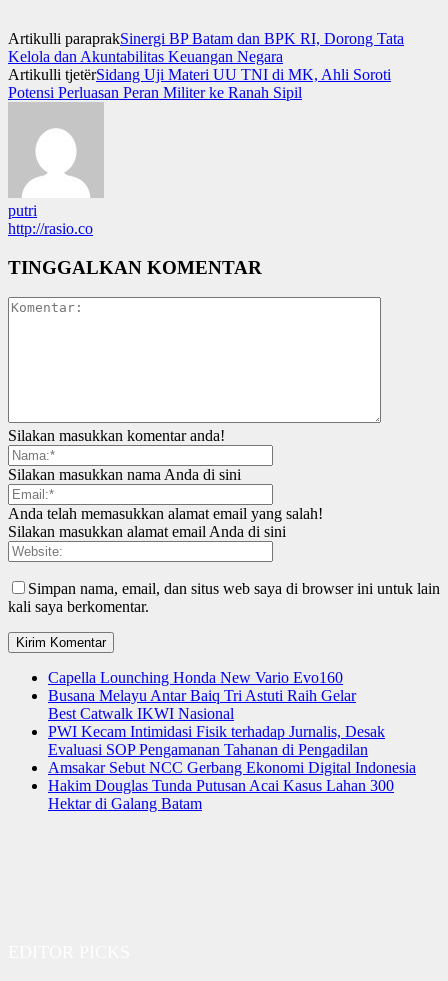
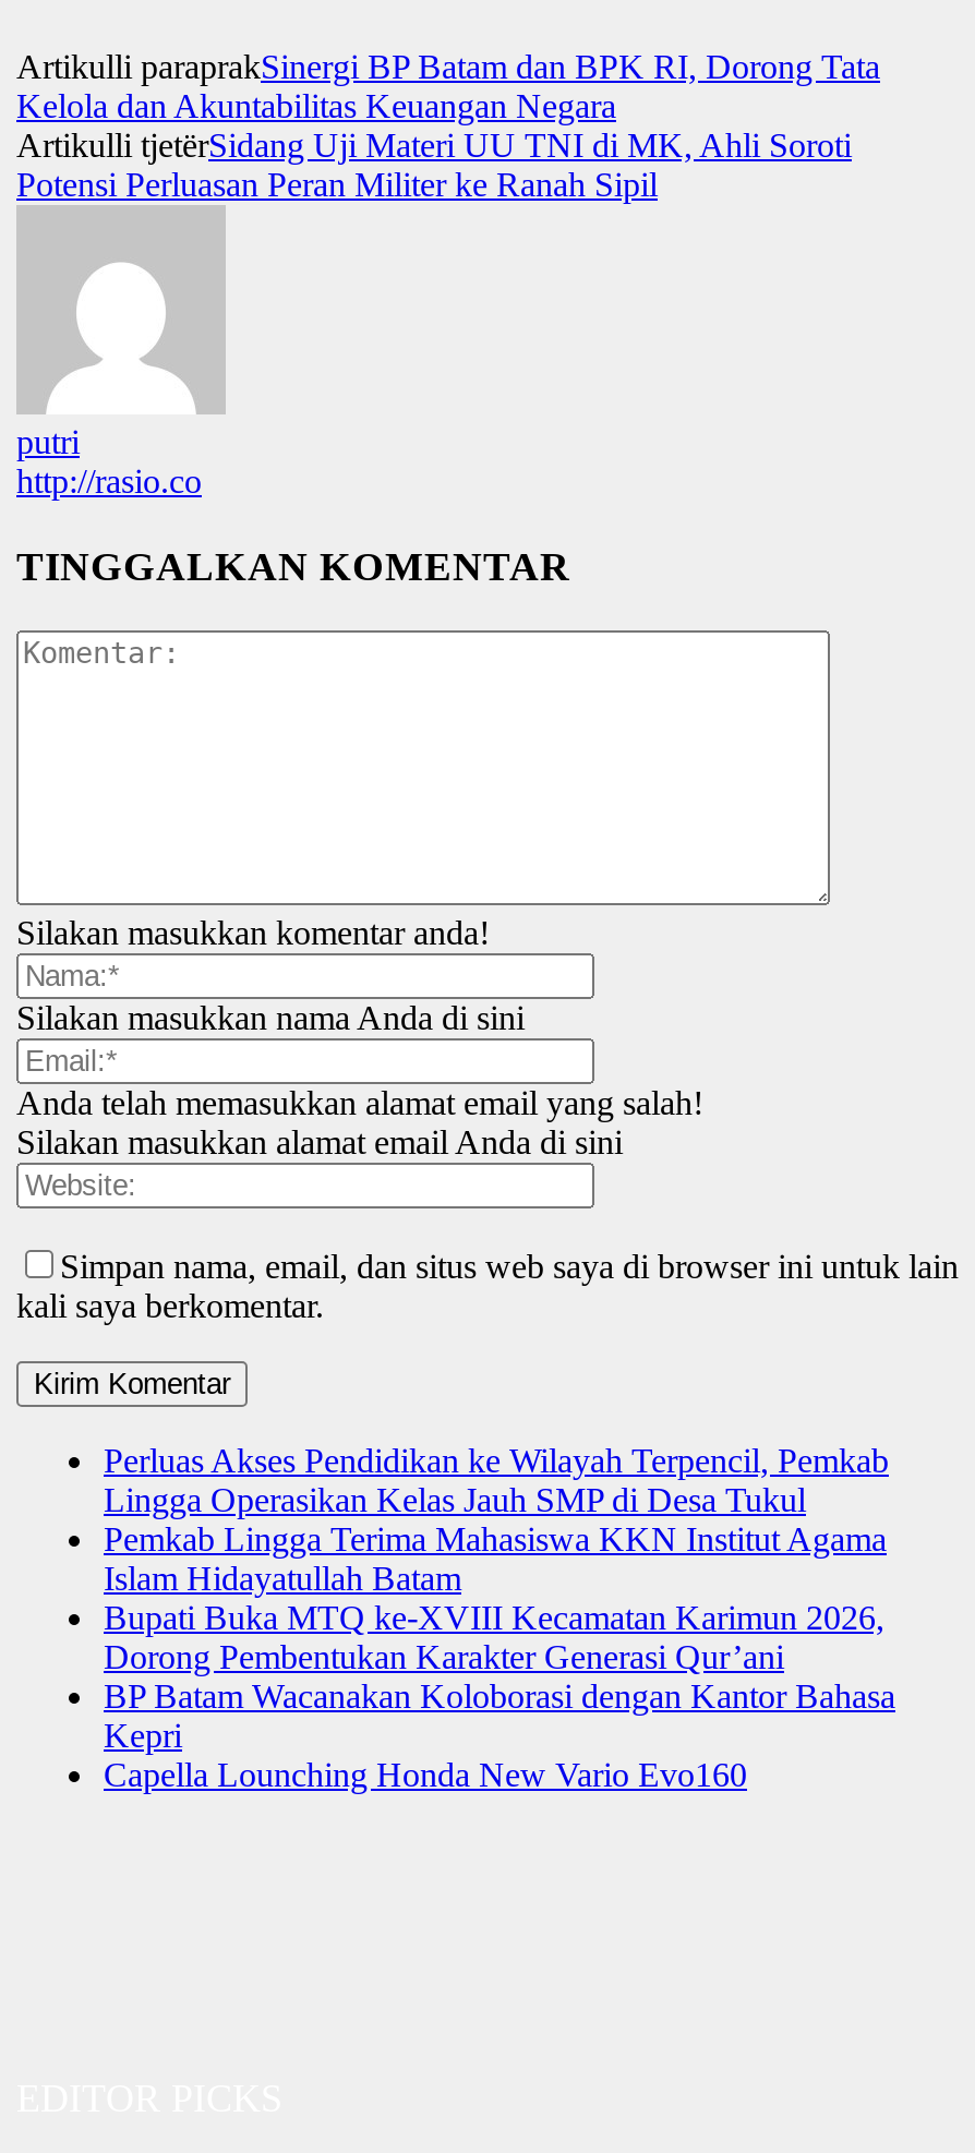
none -> [104,1442,895,1754] Perluas Akses Pendidikan ke Wilayah Terpencil, Pemkab | Lingga Operasikan Kelas Jauh SMP di Desa Tukul | Pemkab Lingga Terima Mahasiswa KKN Institut Agama | Islam Hidayatullah Batam | Bupati Buka MTQ ke-XVIII Kecamatan Karimun 2026, | Dorong Pembentukan Karakter Generasi Qur’ani | BP Batam Wacanakan Koloborasi dengan Kantor Bahasa | Kepri
moved [48,669,343,686] -> [104,1756,747,1794]: Capella Lounching Honda New Vario Evo160
[48,687,416,812] Busana Melayu Antar Baiq Tri Astuti Raih Gelar | Best Catwalk IKWI Nasional | PWI Kecam Intimidasi Fisik terhadap Jurnalis, Desak | Evaluasi SOP Pengamanan Tahanan di Pengadilan | Amsakar Sebut NCC Gerbang Ekonomi Digital Indonesia | Hakim Douglas Tunda Putusan Acai Kasus Lahan 300 | Hektar di Galang Batam -> none

